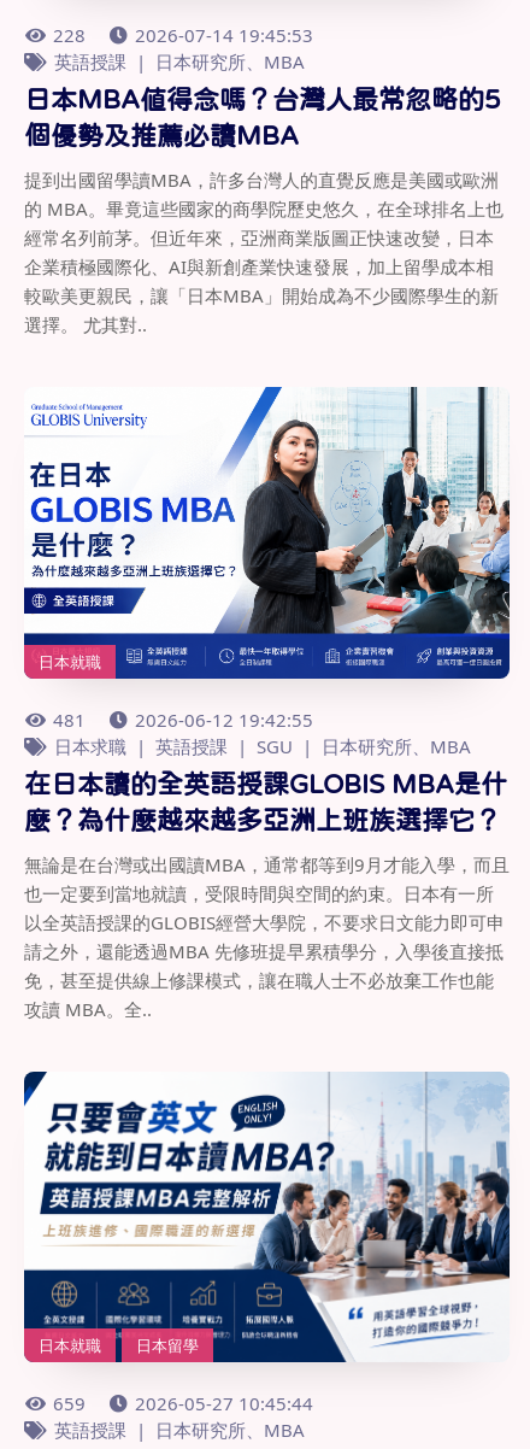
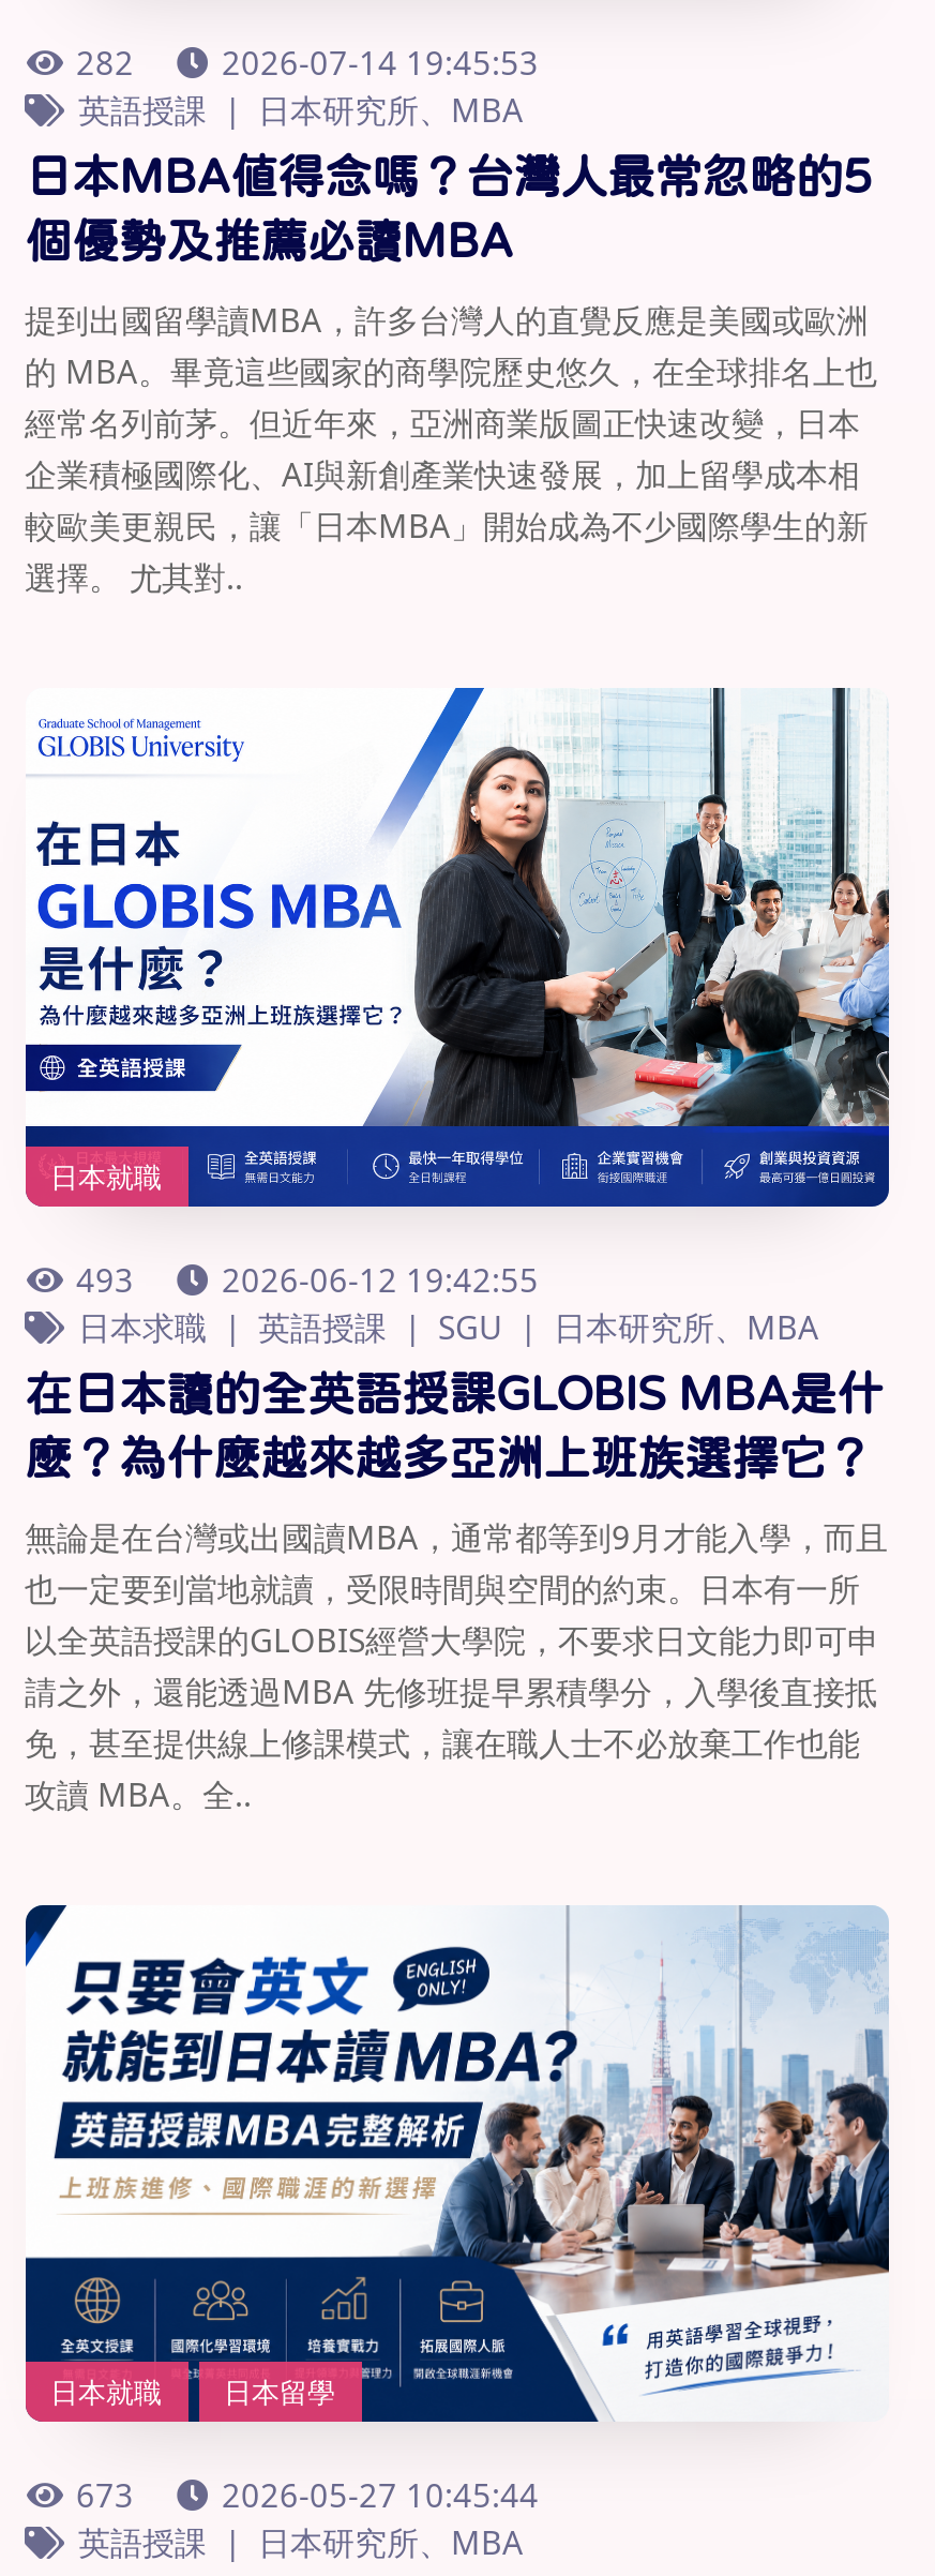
[52,23,85,47] 228 -> [76,40,134,83] 282
[52,707,85,731] 481 -> [76,1257,134,1300] 493
[52,1392,85,1416] 659 -> [76,2474,134,2517] 673

